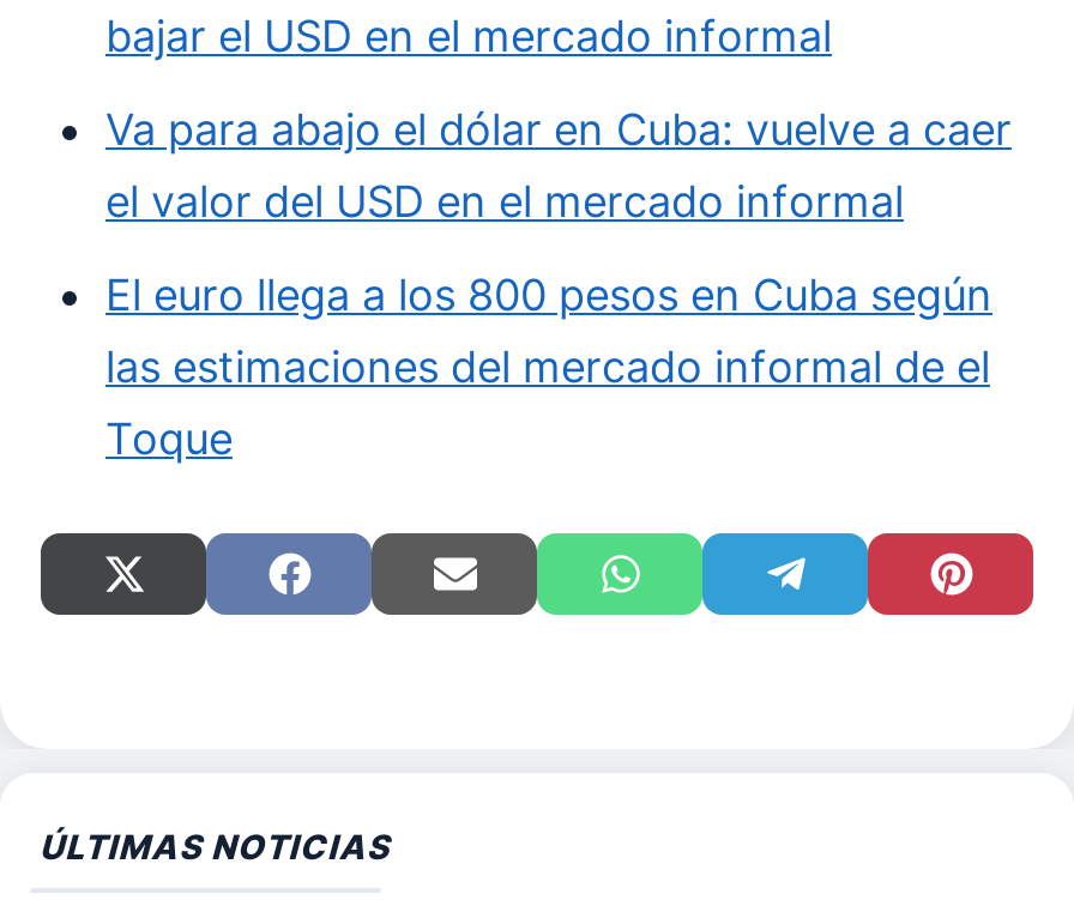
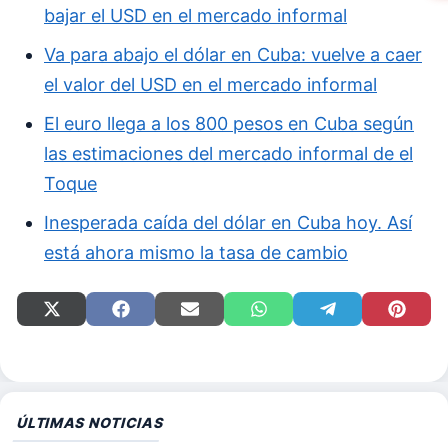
none -> [44,212,412,263] Inesperada caída del dólar en Cuba hoy. Así | está ahora mismo la tasa de cambio

